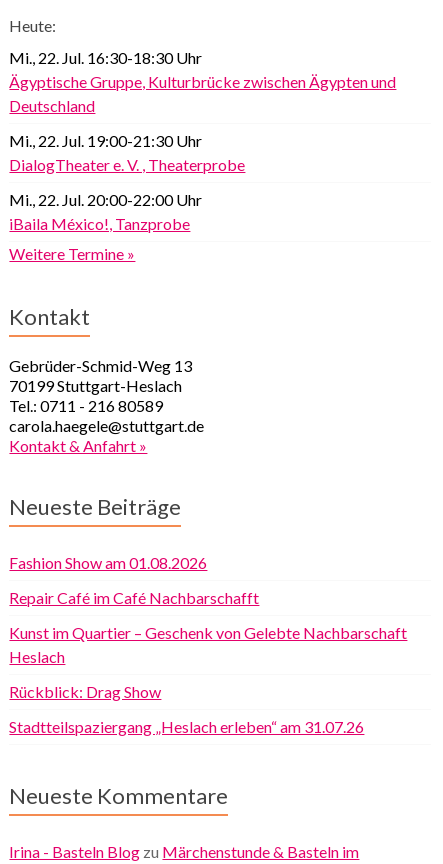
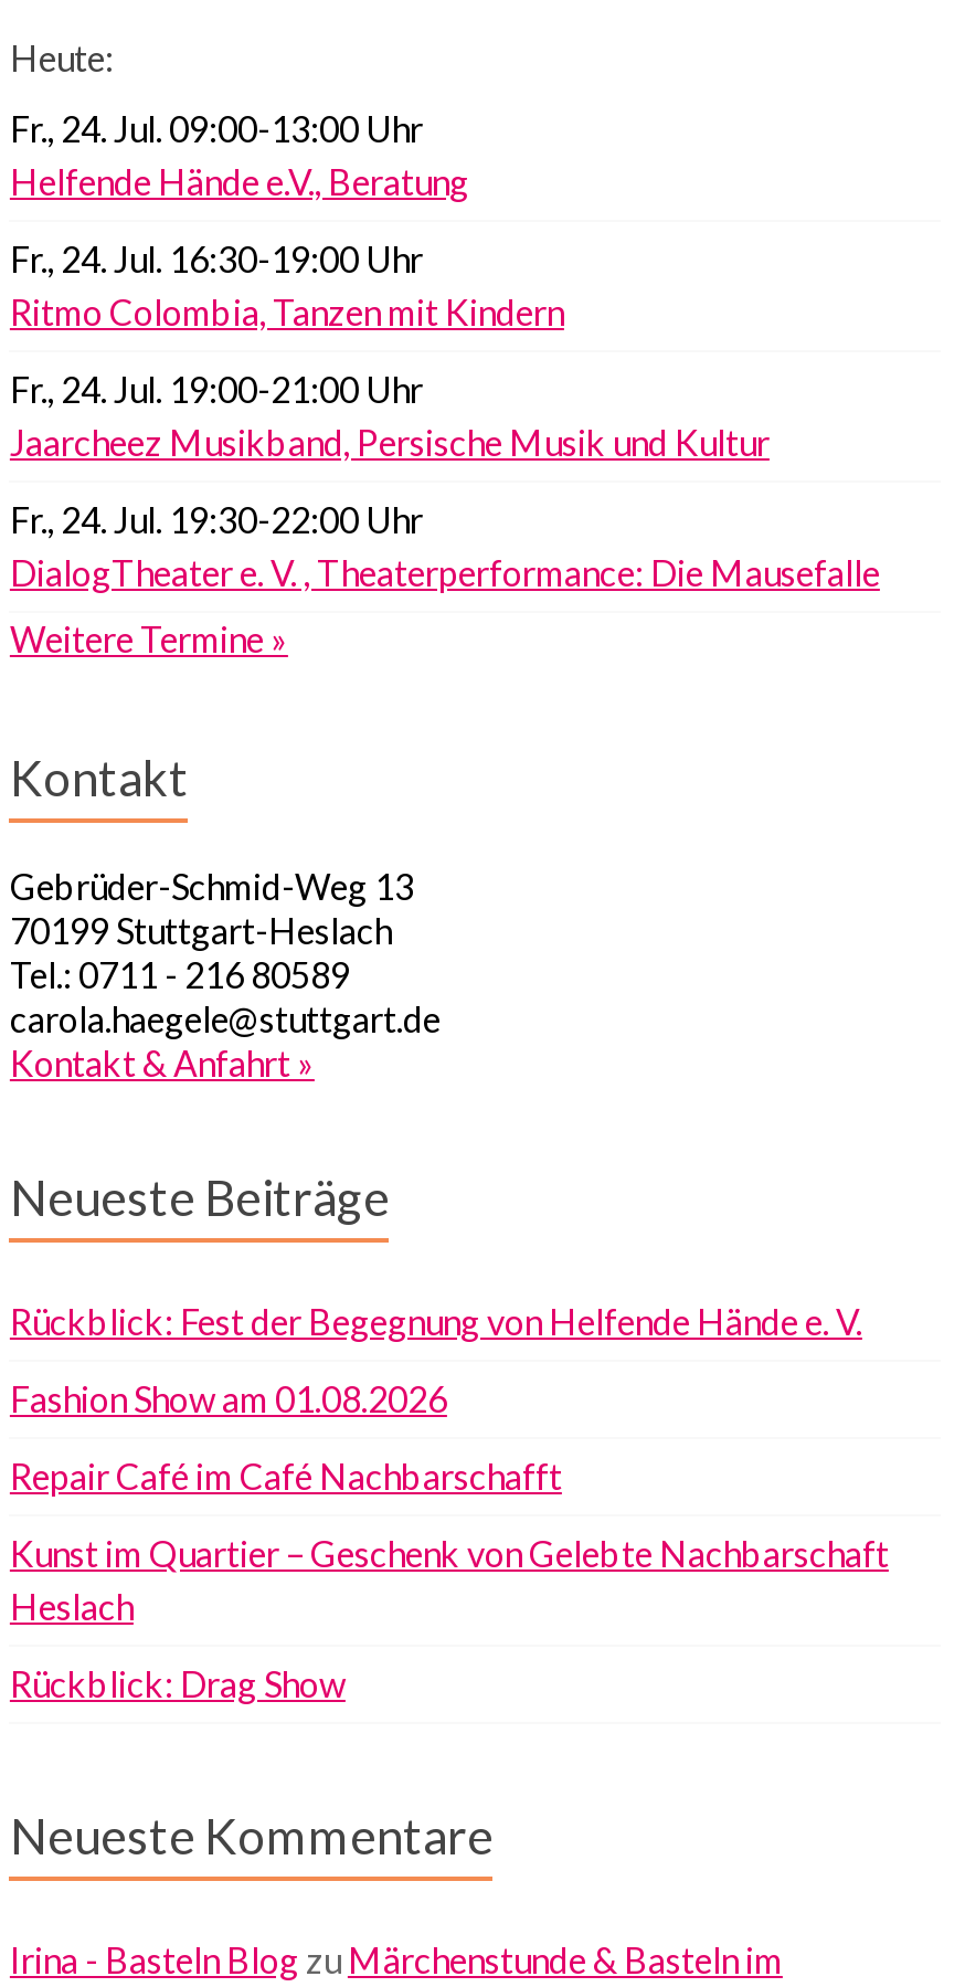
[9,48,396,233] Mi., 22. Jul. 16:30-18:30 Uhr | Ägyptische Gruppe, Kulturbrücke zwischen Ägypten und | Deutschland | Mi., 22. Jul. 19:00-21:30 Uhr | DialogTheater e. V. , Theaterprobe | Mi., 22. Jul. 20:00-22:00 Uhr | iBaila México!, Tanzprobe -> [10,107,880,593] Fr., 24. Jul. 09:00-13:00 Uhr | Helfende Hände e.V., Beratung | Fr., 24. Jul. 16:30-19:00 Uhr | Ritmo Colombia, Tanzen mit Kindern | Fr., 24. Jul. 19:00-21:00 Uhr | Jaarcheez Musikband, Persische Musik und Kultur | Fr., 24. Jul. 19:30-22:00 Uhr | DialogTheater e. V. , Theaterperformance: Die Mausefalle
none -> [10,1300,862,1342] Rückblick: Fest der Begegnung von Helfende Hände e. V.
moved [9,553,407,701] -> [10,1377,889,1704]: Fashion Show am 01.08.2026 | Repair Café im Café Nachbarschafft | Kunst im Quartier – Geschenk von Gelebte Nachbarschaft | Heslach | Rückblick: Drag Show
[9,717,364,736] Stadtteilspaziergang „Heslach erleben“ am 31.07.26 -> none

